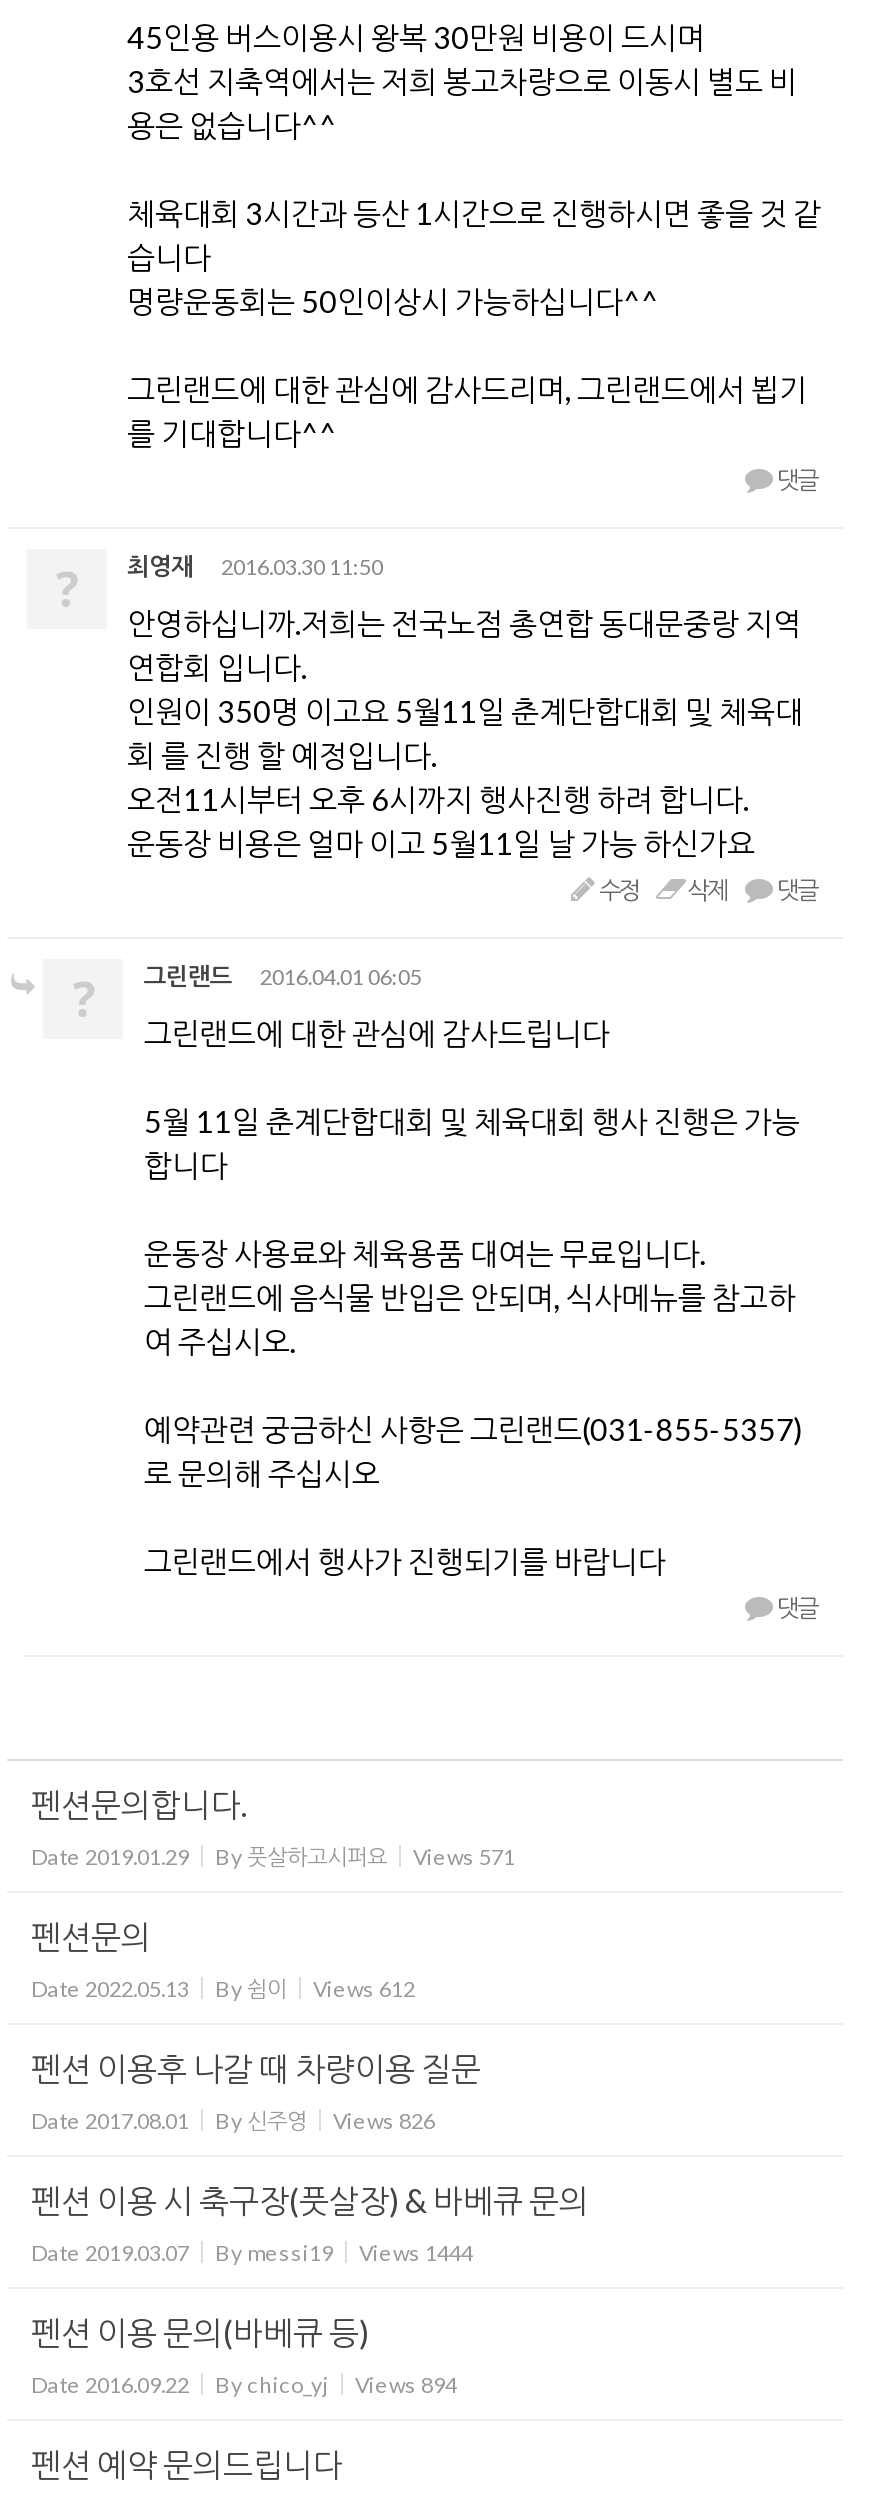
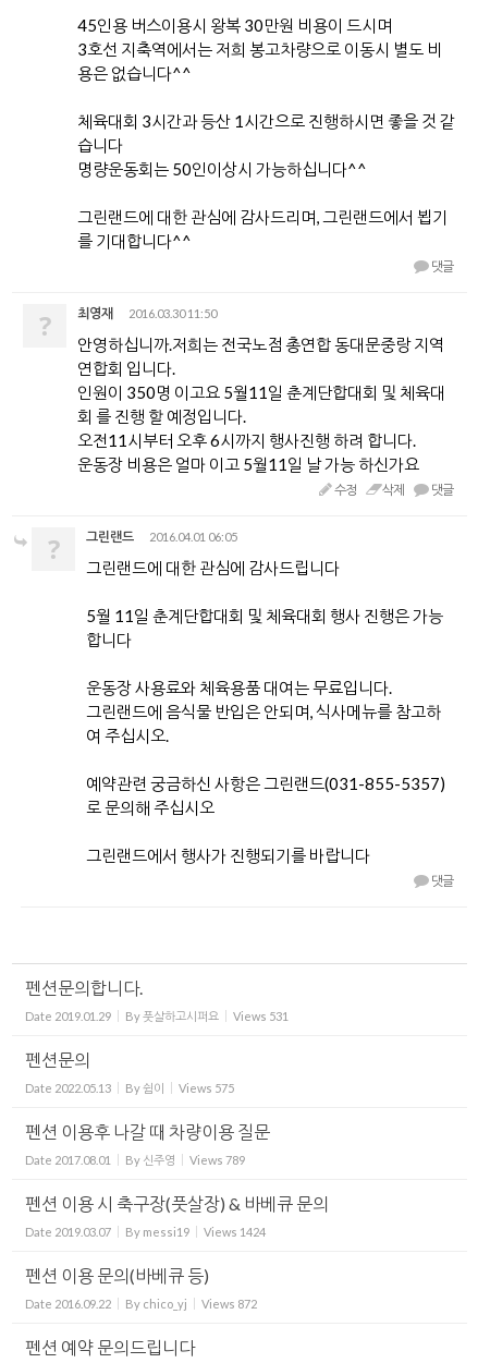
[31,1842,515,1868] Date 2019.01.29 By 풋살하고시퍼요 Views 571 -> [25,1008,289,1023] Date 2019.01.29 By 풋살하고시퍼요 Views 531
[313,1974,415,2000] Views 612 -> [179,1080,234,1094] Views 575
[31,2106,435,2132] Date 2017.08.01 By 신주영 Views 826 -> [25,1152,245,1166] Date 2017.08.01 By 신주영 Views 789
[31,2238,473,2264] Date 2019.03.07 By messi19 Views 1444 -> [25,1224,266,1238] Date 2019.03.07 By messi19 Views 1424
[31,2370,457,2396] Date 2016.09.22 By chico_yj Views 894 -> [25,1296,257,1310] Date 2016.09.22 By chico_yj Views 872

